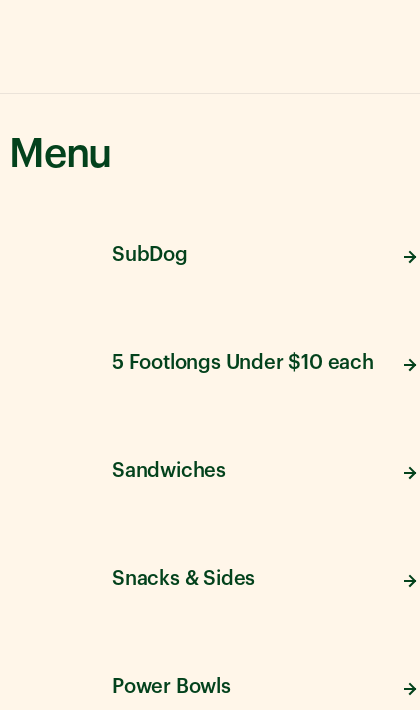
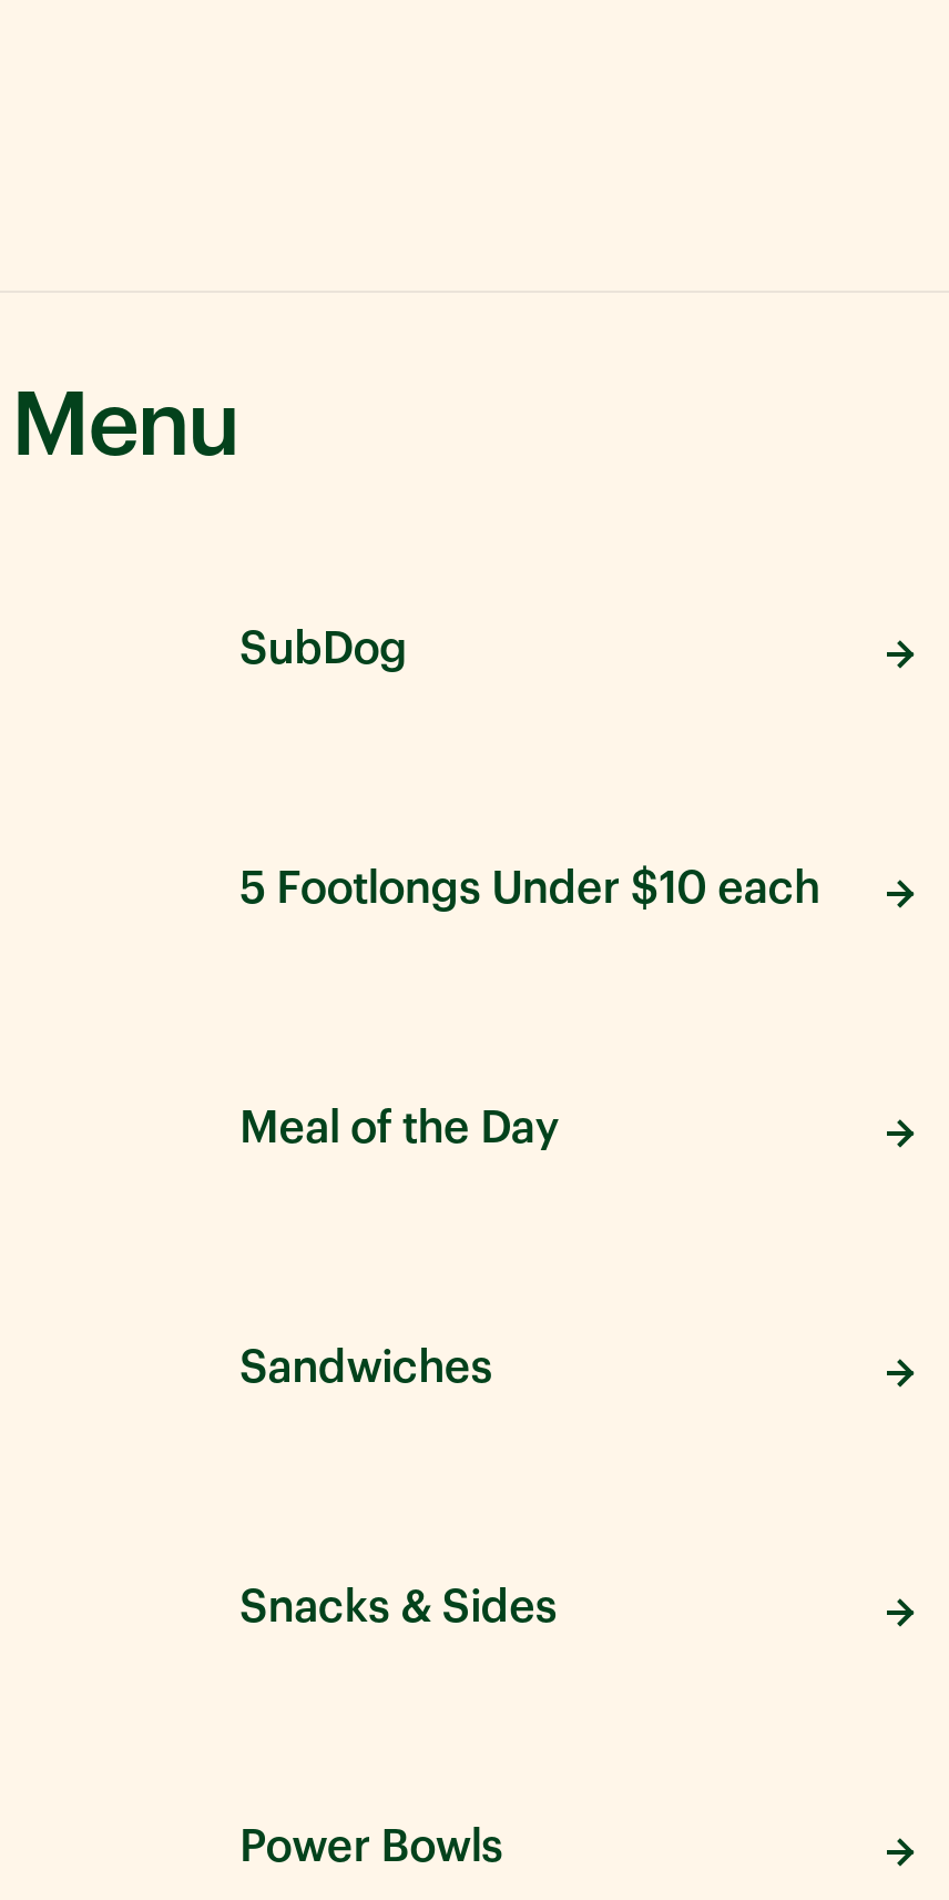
none -> [239,1107,559,1151] Meal of the Day

